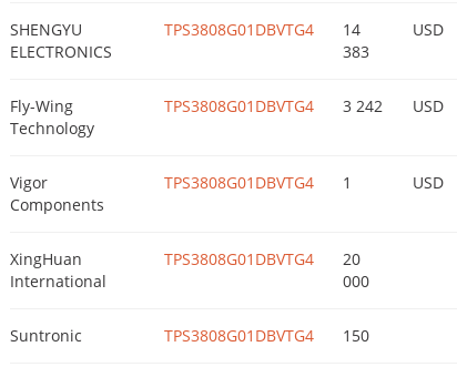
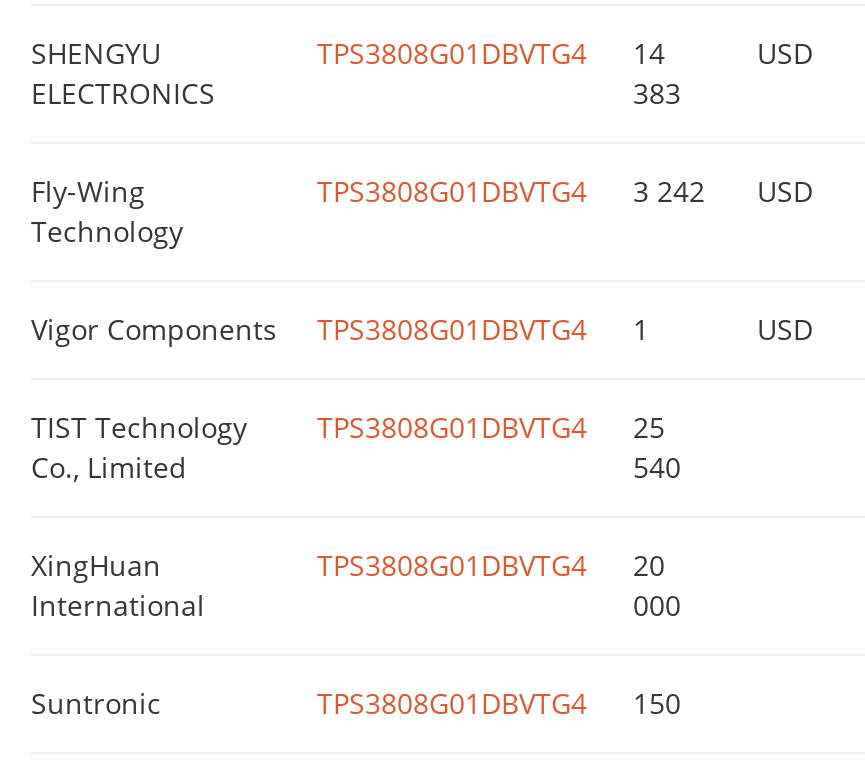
none -> [31,407,247,485] TIST Technology | Co., Limited
none -> [317,407,681,485] TPS3808G01DBVTG4 | 25 | 540

